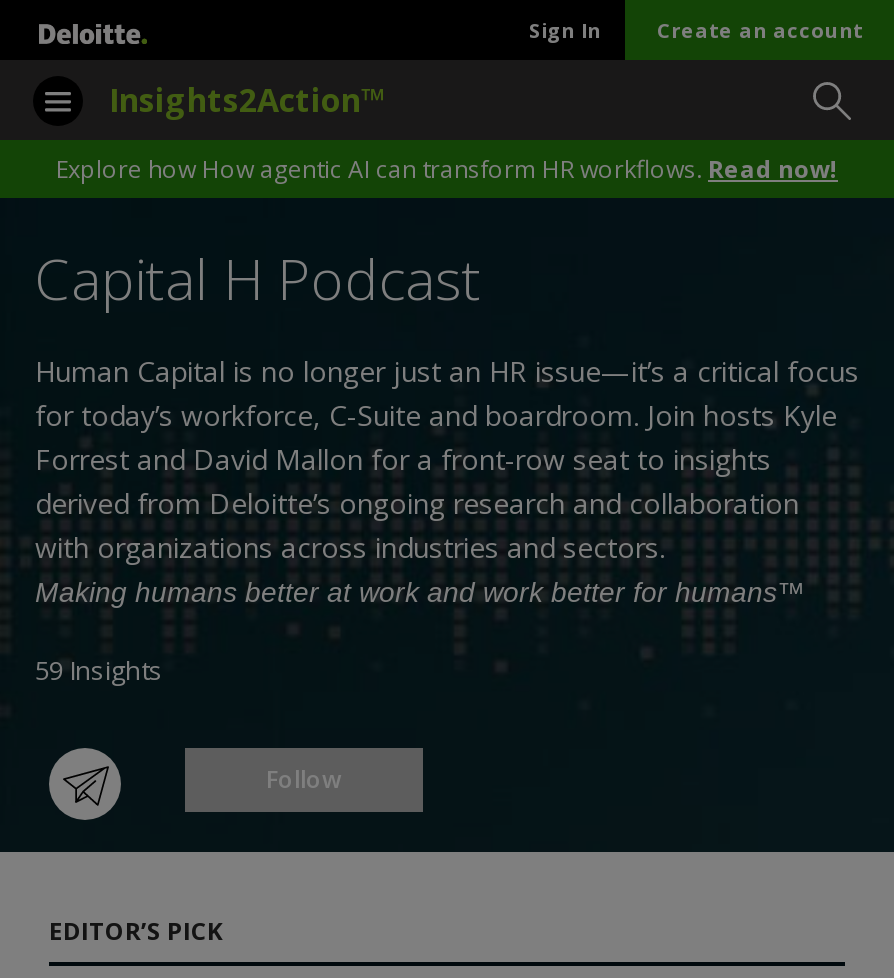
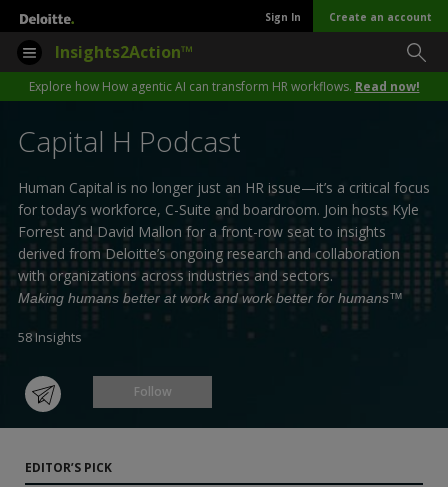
[35,652,163,688] 59 Insights -> [18,328,82,346] 58 Insights

